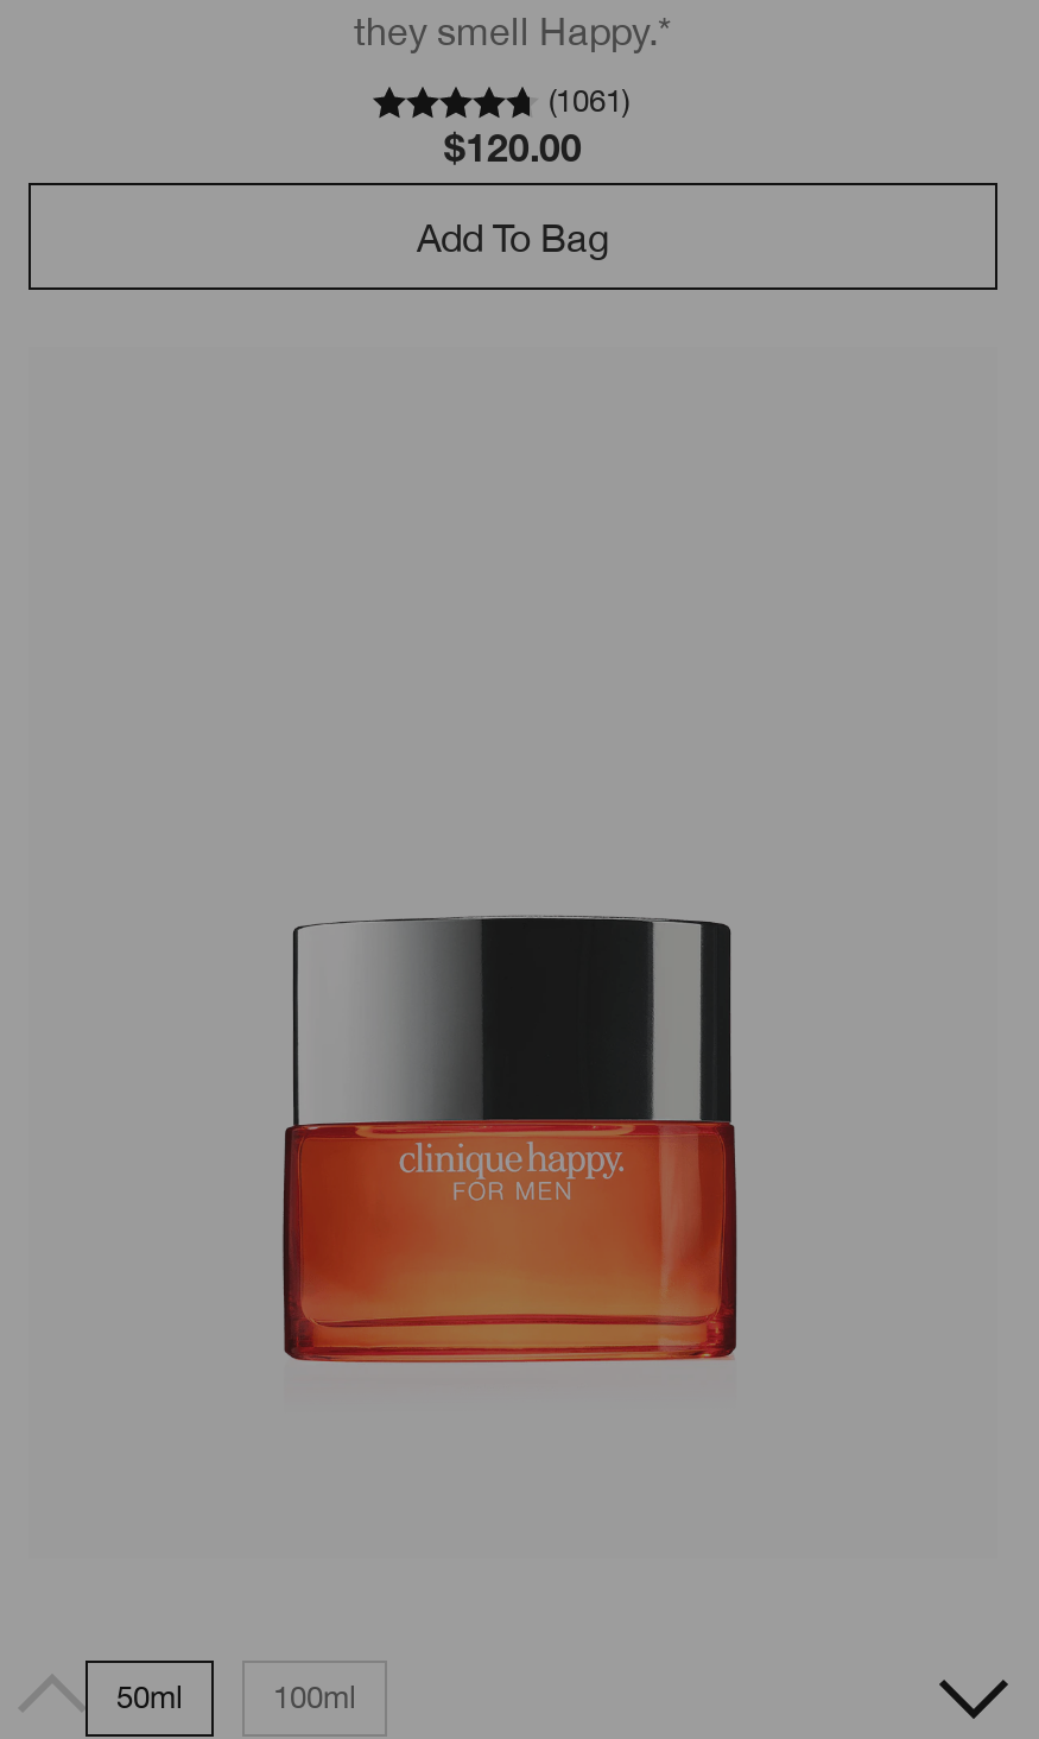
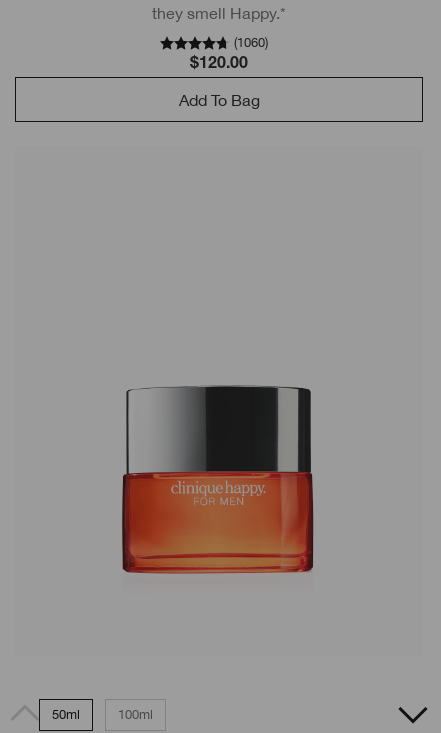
[549,83,629,119] (1061) -> [234,35,268,50] (1060)

